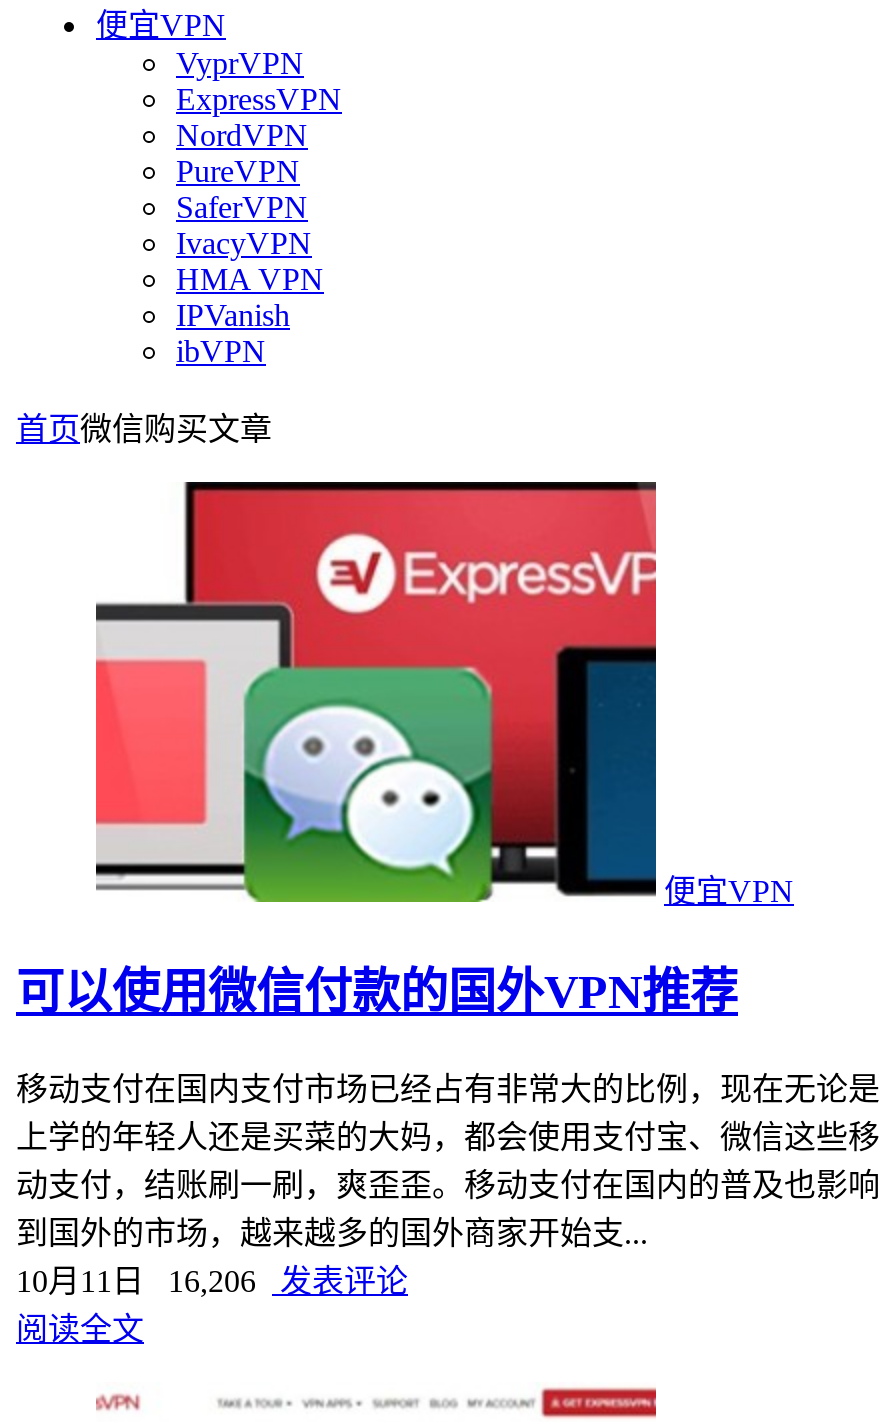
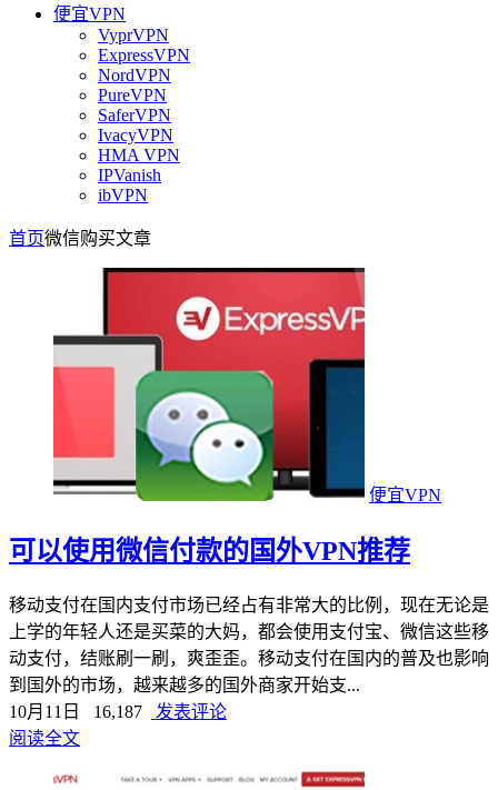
[16,1264,408,1298] 10月11日16,206 发表评论 -> [9,702,227,721] 10月11日16,187 发表评论

